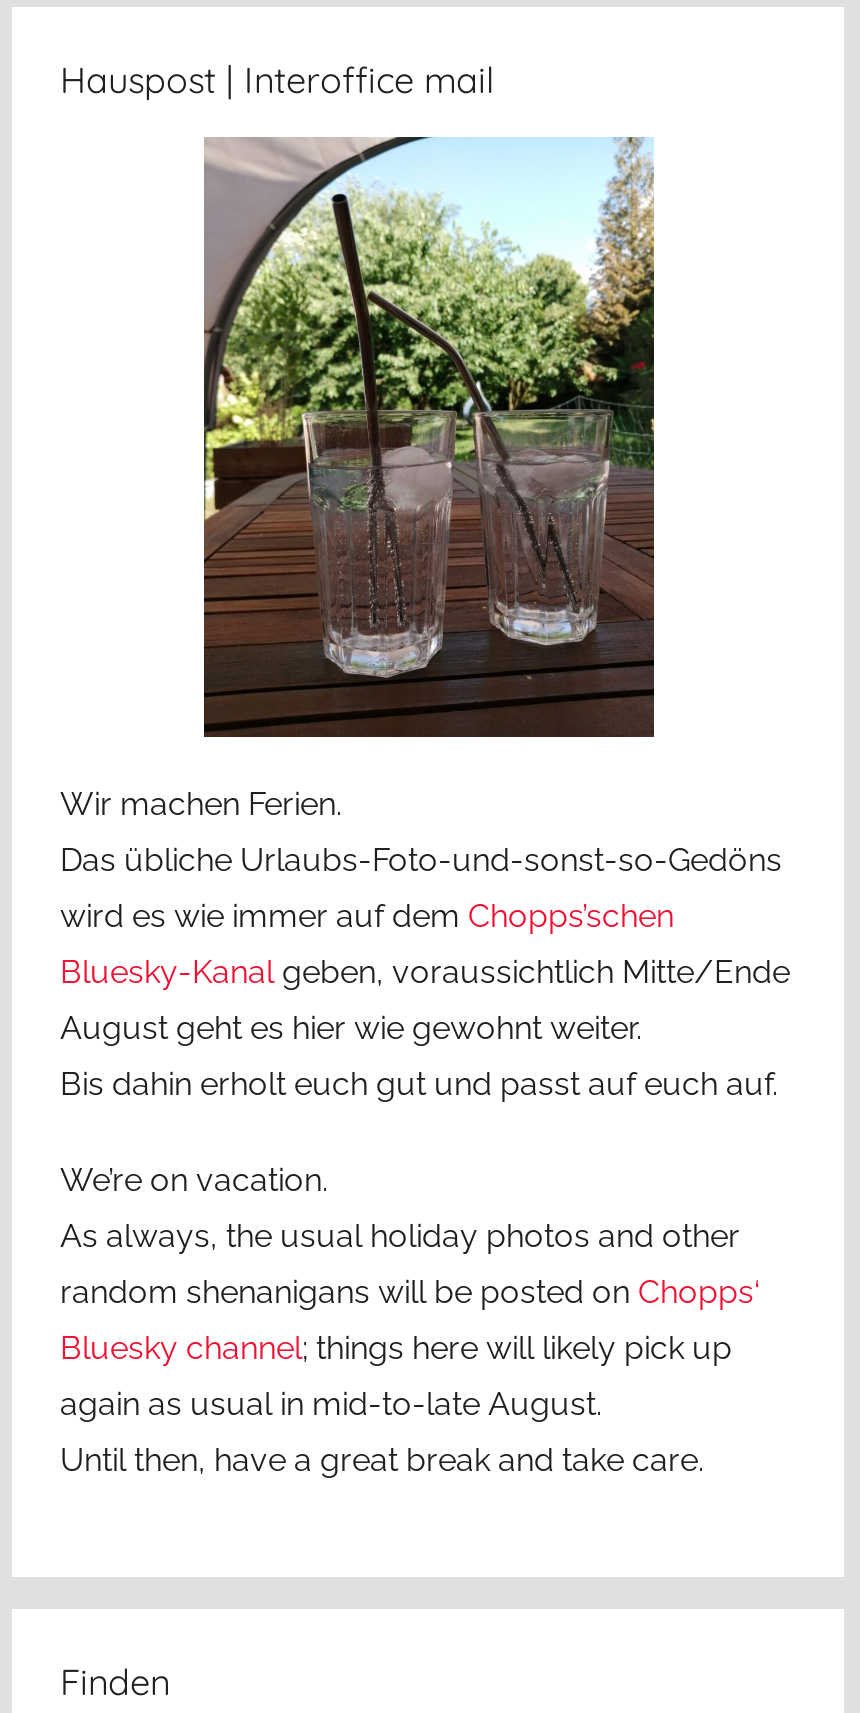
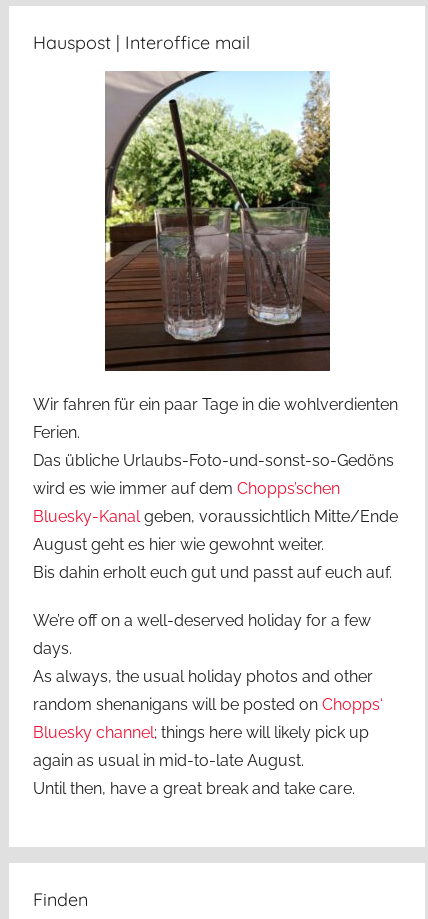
[60,784,342,822] Wir machen Ferien. -> [33,395,398,442] Wir fahren für ein paar Tage in die wohlverdienten | Ferien.
[60,1160,328,1198] We’re on vacation. -> [33,611,371,658] We’re off on a well-deserved holiday for a few | days.

